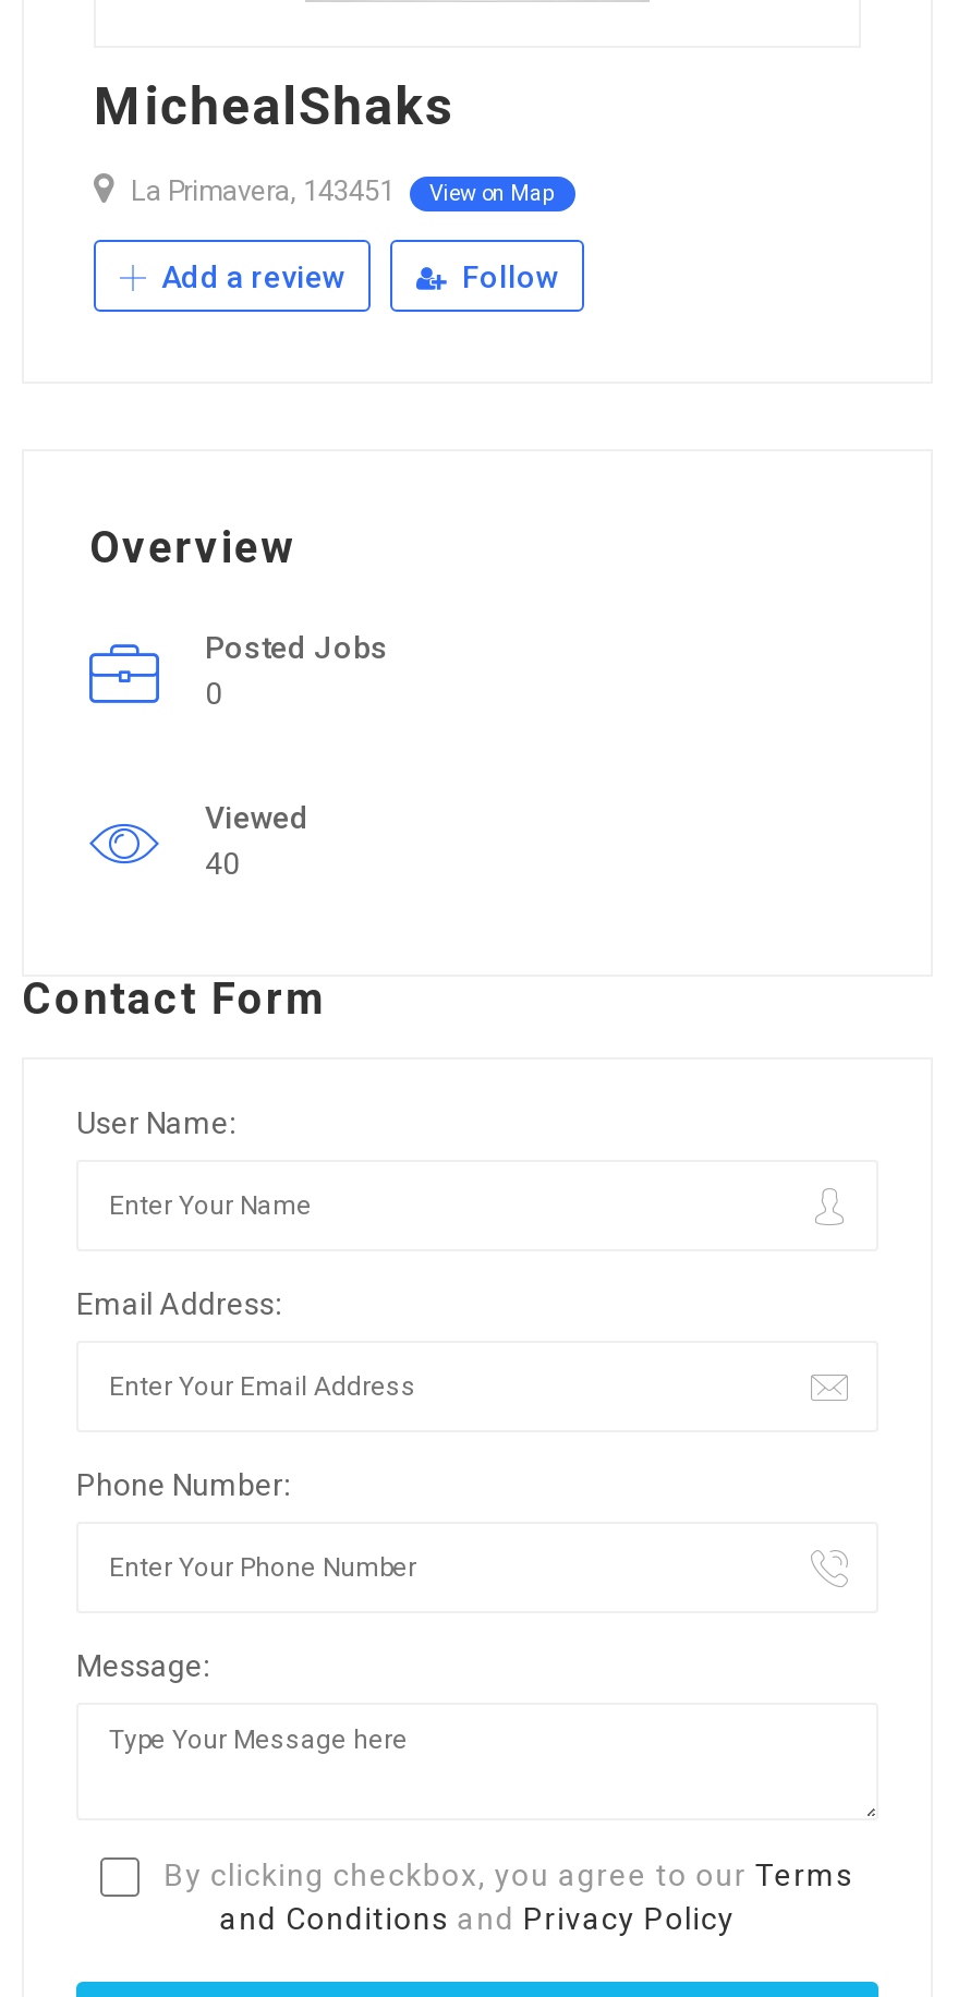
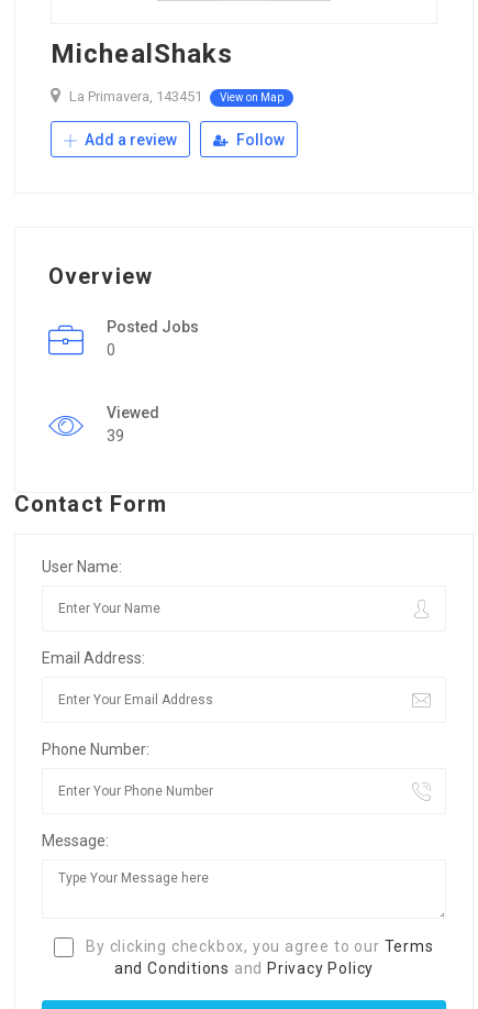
[205,846,240,881] 40 -> [107,427,124,445] 39

